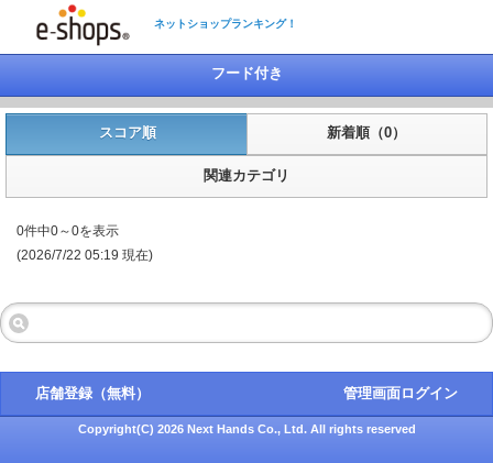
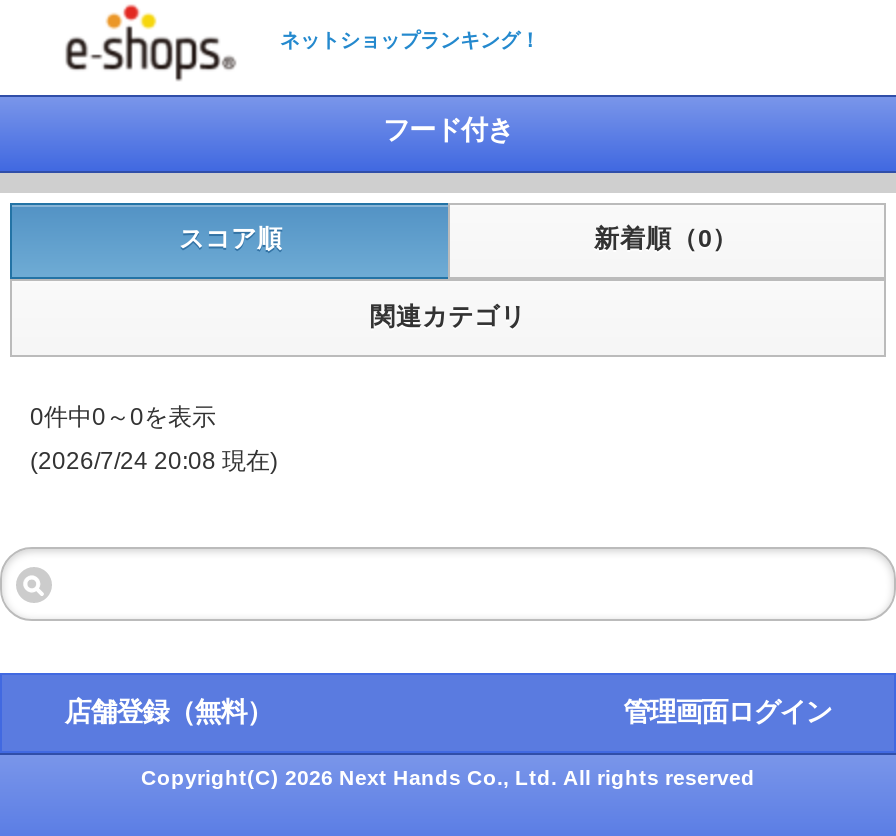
[17,248,153,263] (2026/7/22 05:19 現在) -> [30,447,278,475] (2026/7/24 20:08 現在)

